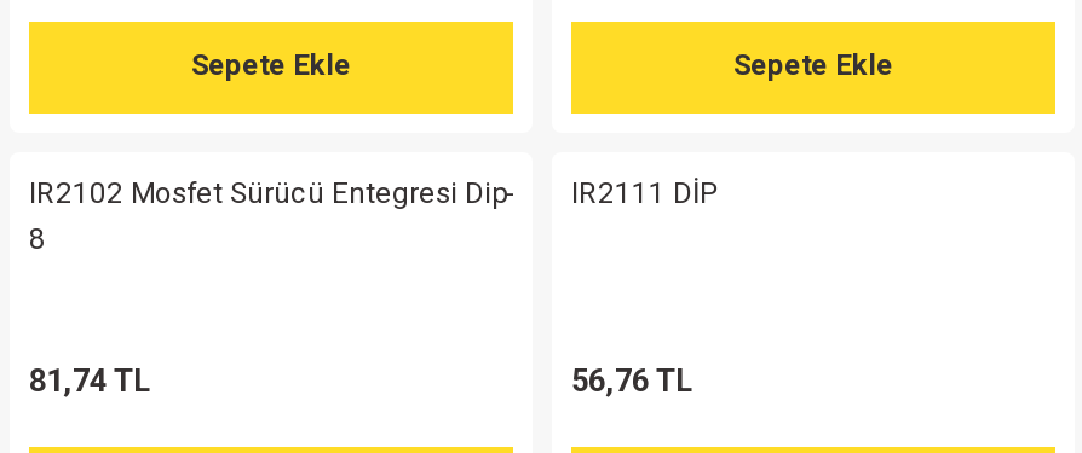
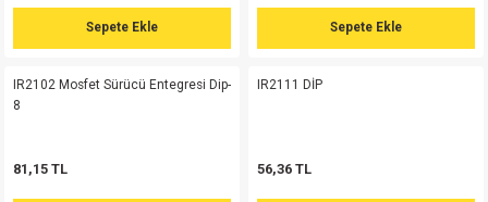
[29,361,150,398] 81,74 TL -> [13,160,68,177] 81,15 TL
[571,361,692,398] 56,76 TL -> [257,160,312,177] 56,36 TL

